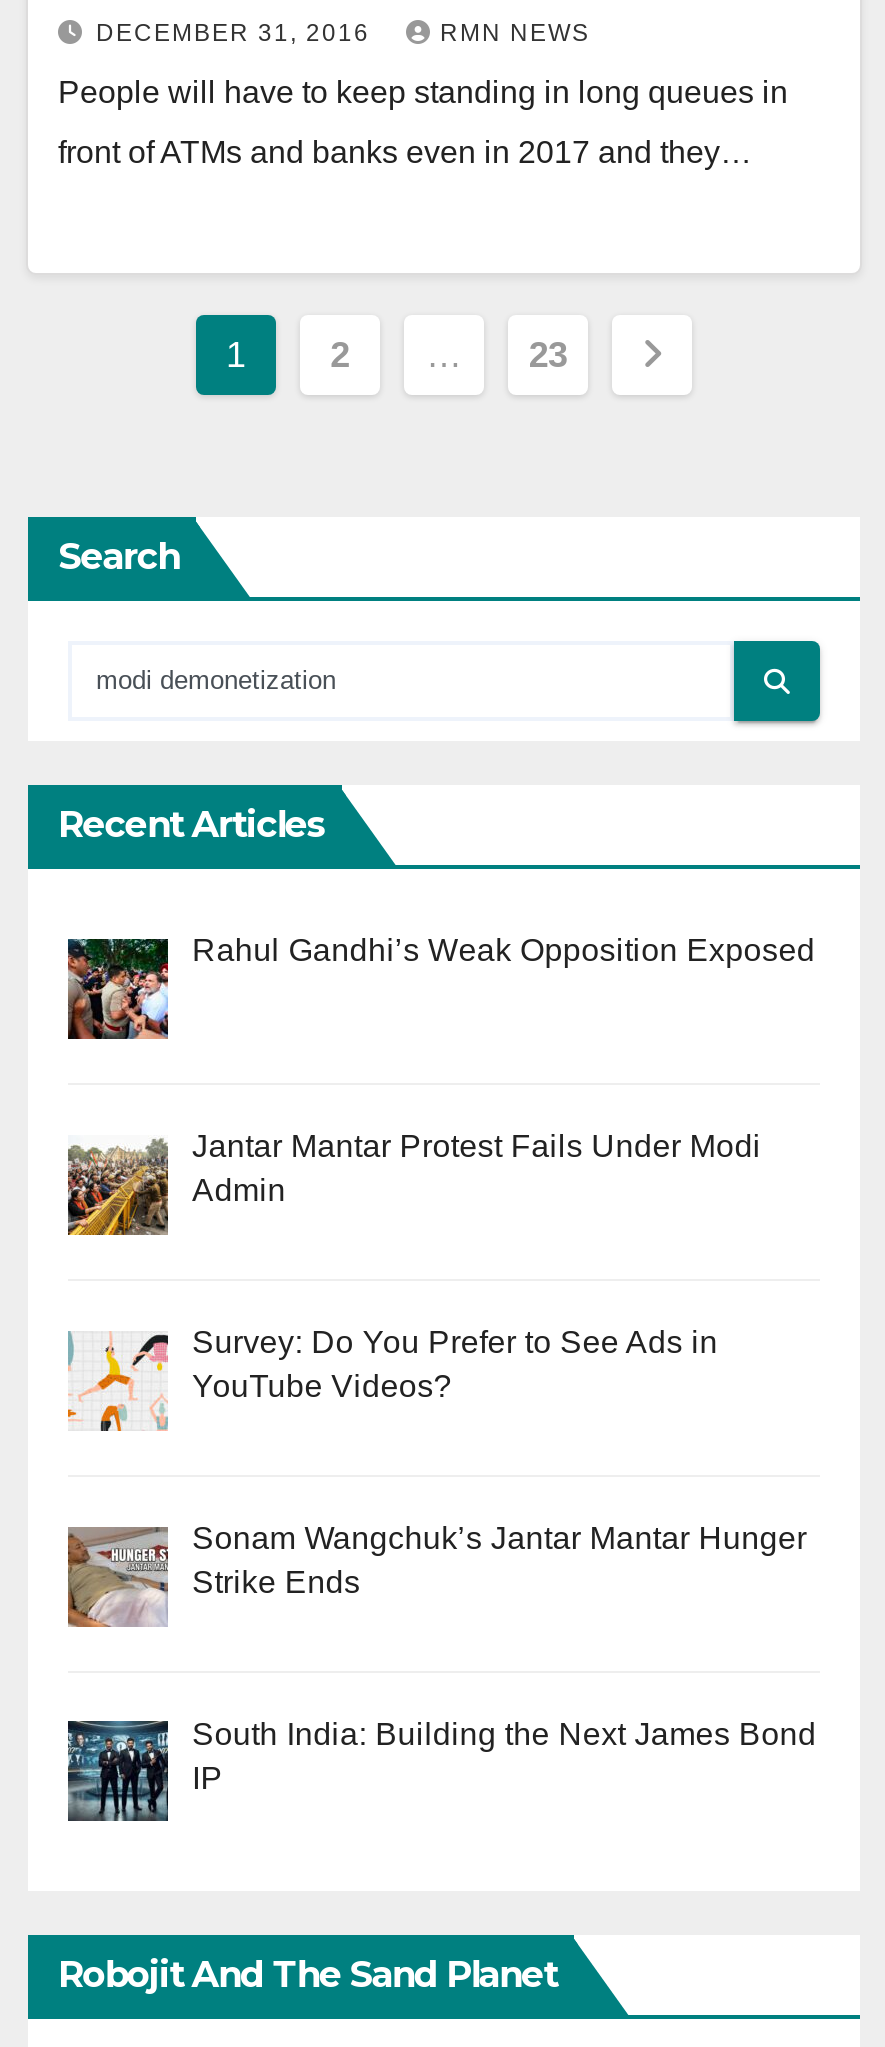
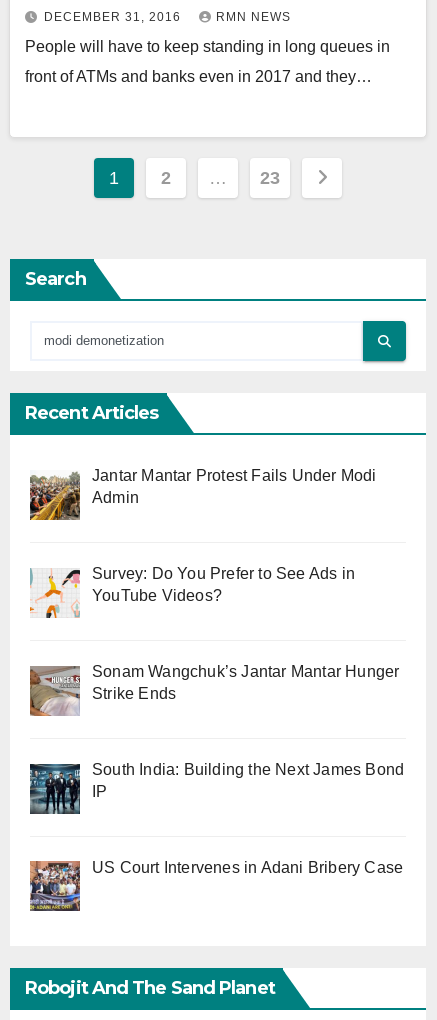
[66,934,815,1041] [image] | Rahul Gandhi’s Weak Opposition Exposed -> none
moved [64,1129,816,1794] -> [28,467,404,800]: [image] | Jantar Mantar Protest Fails Under Modi | Admin | ... | South India: Building the Next James Bond | IP
none -> [29,858,403,911] [image] | US Court Intervenes in Adani Bribery Case

